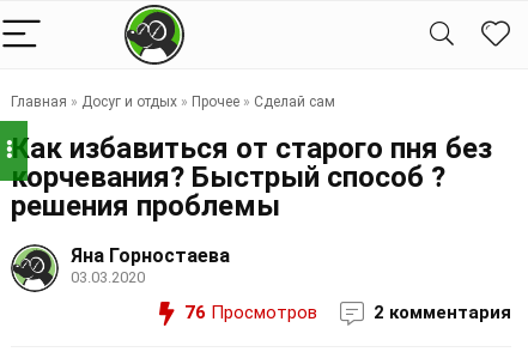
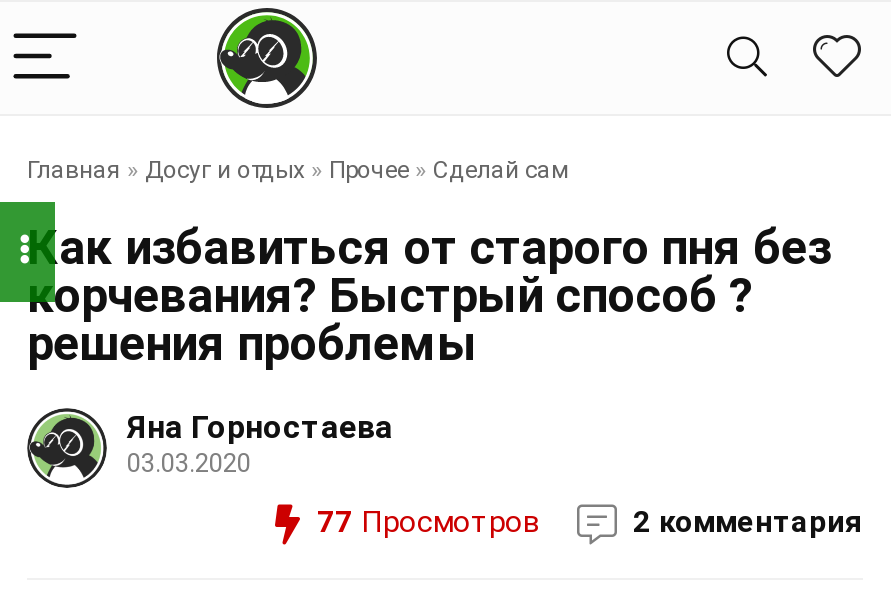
[184,301,317,323] 76 Просмотров -> [317,503,539,539] 77 Просмотров

